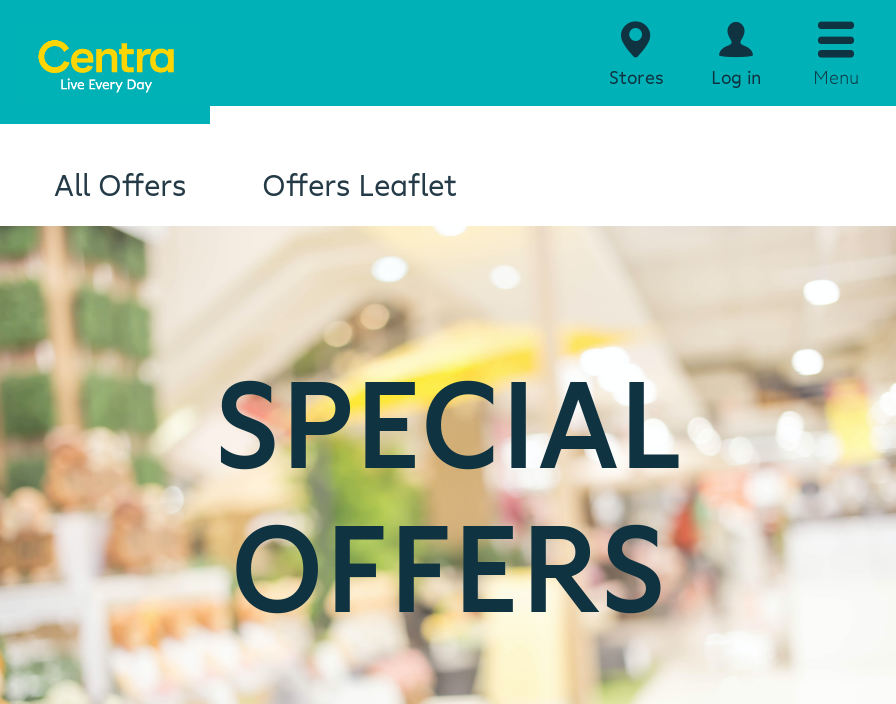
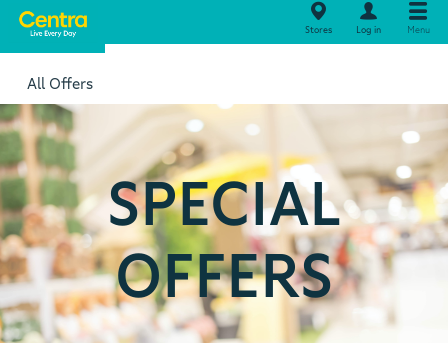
[262,164,458,204] Offers Leaflet -> none

